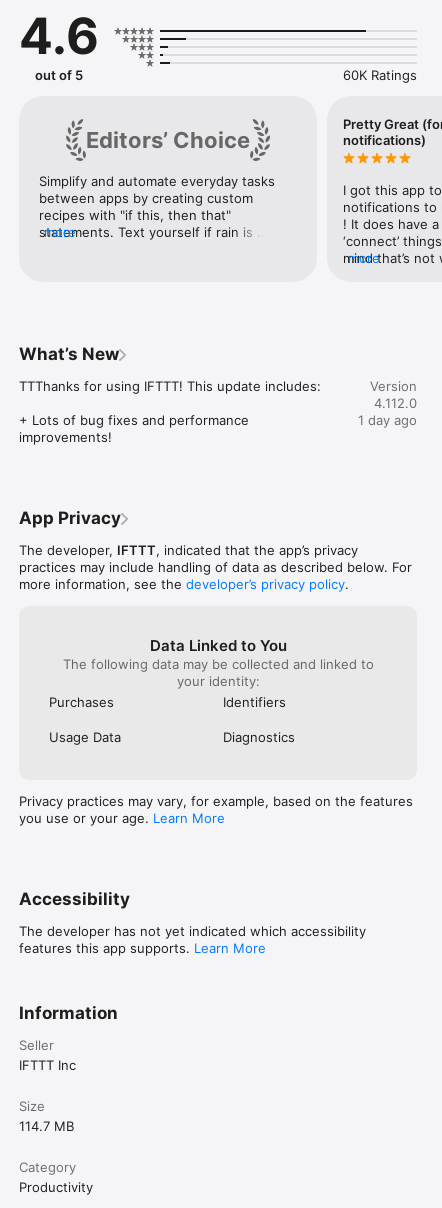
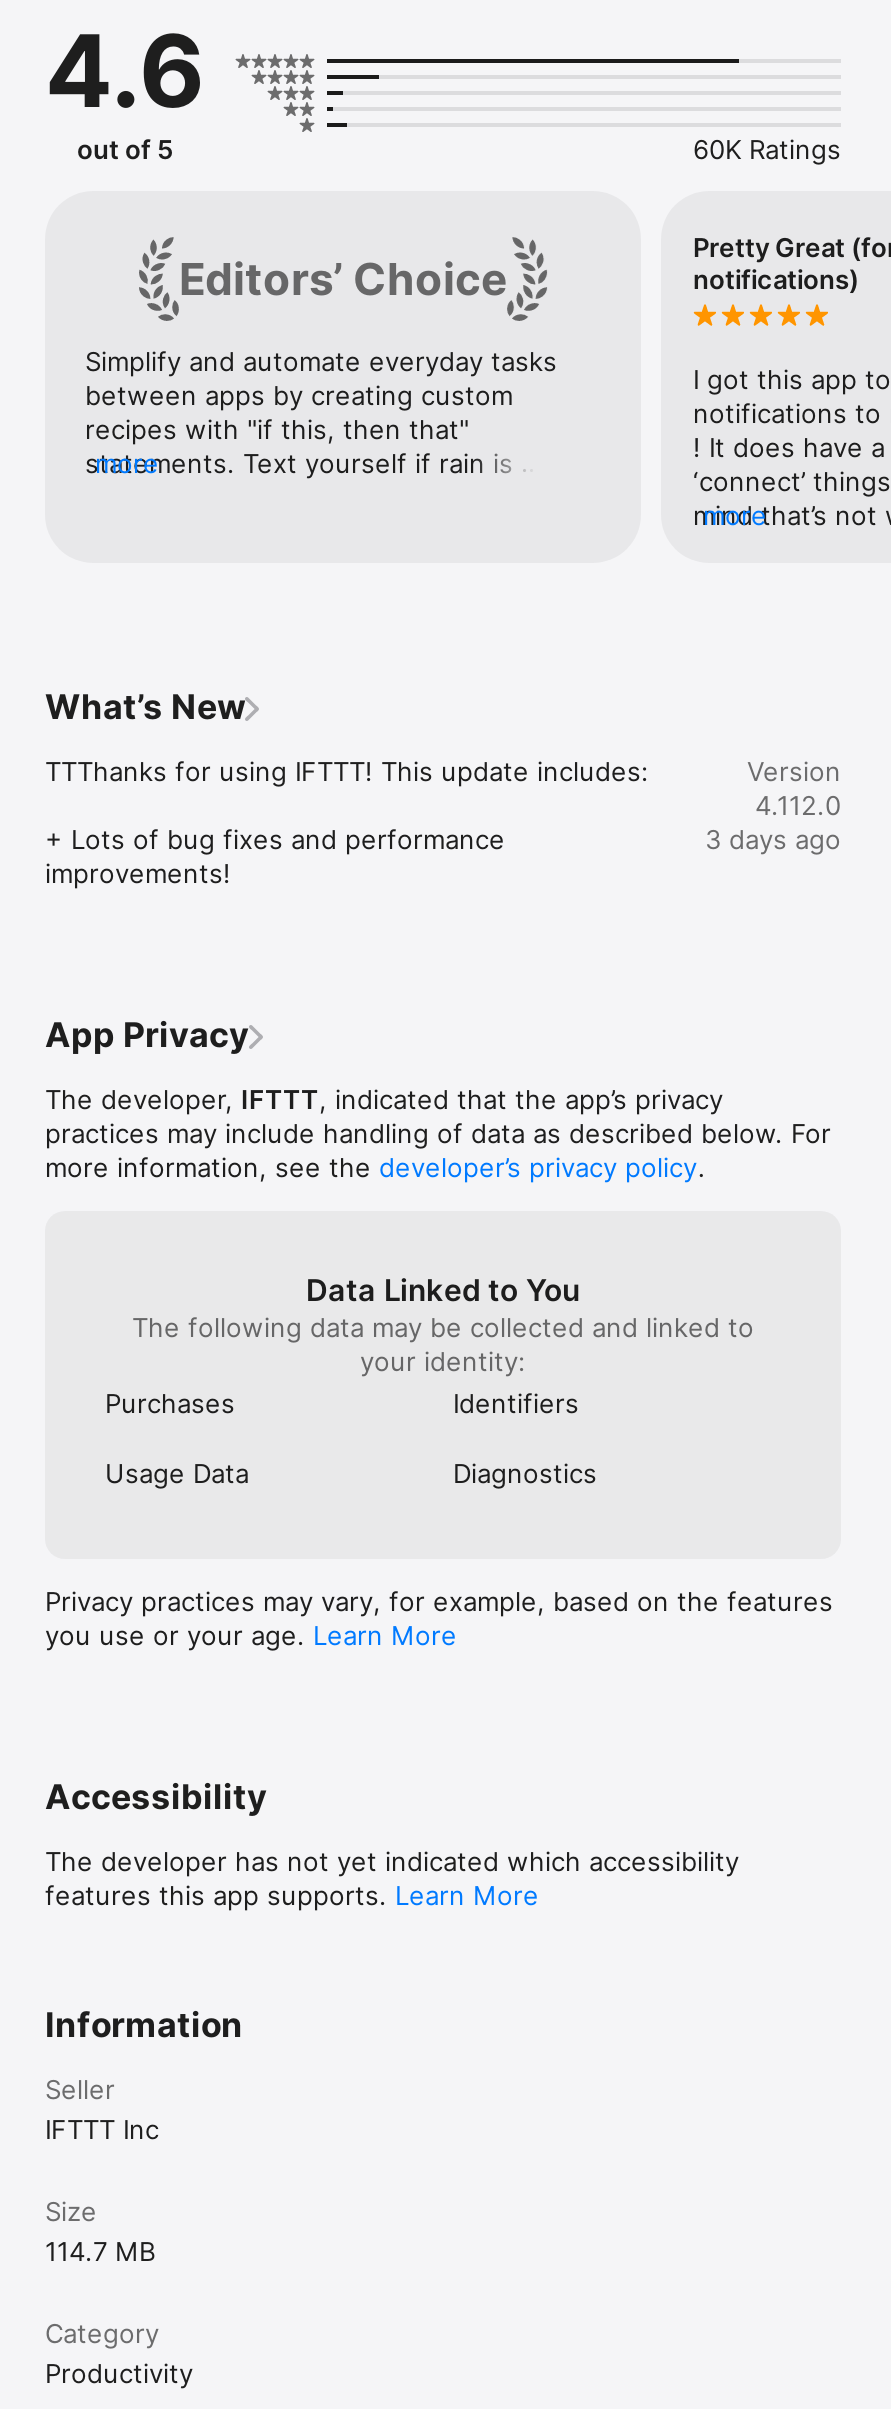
[358,412,417,428] 1 day ago -> [705,823,841,855] 3 days ago

